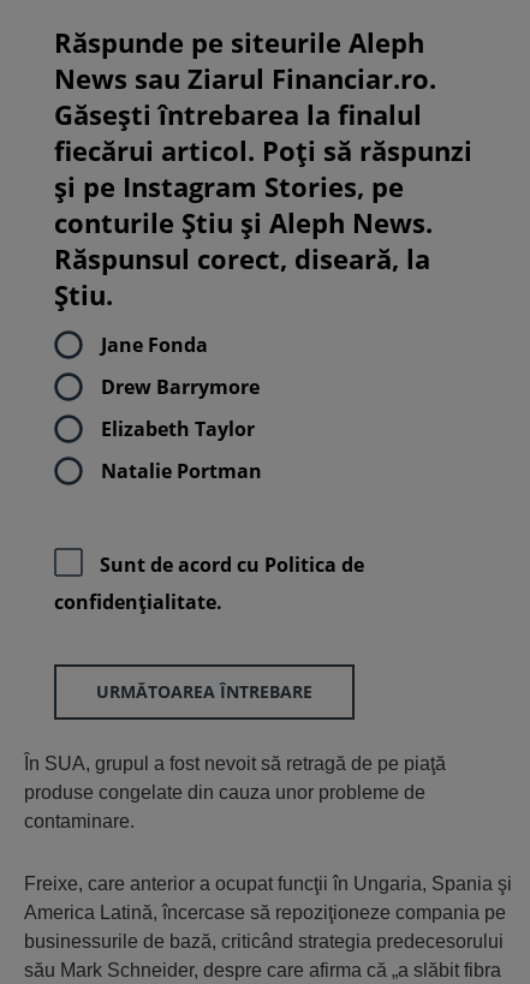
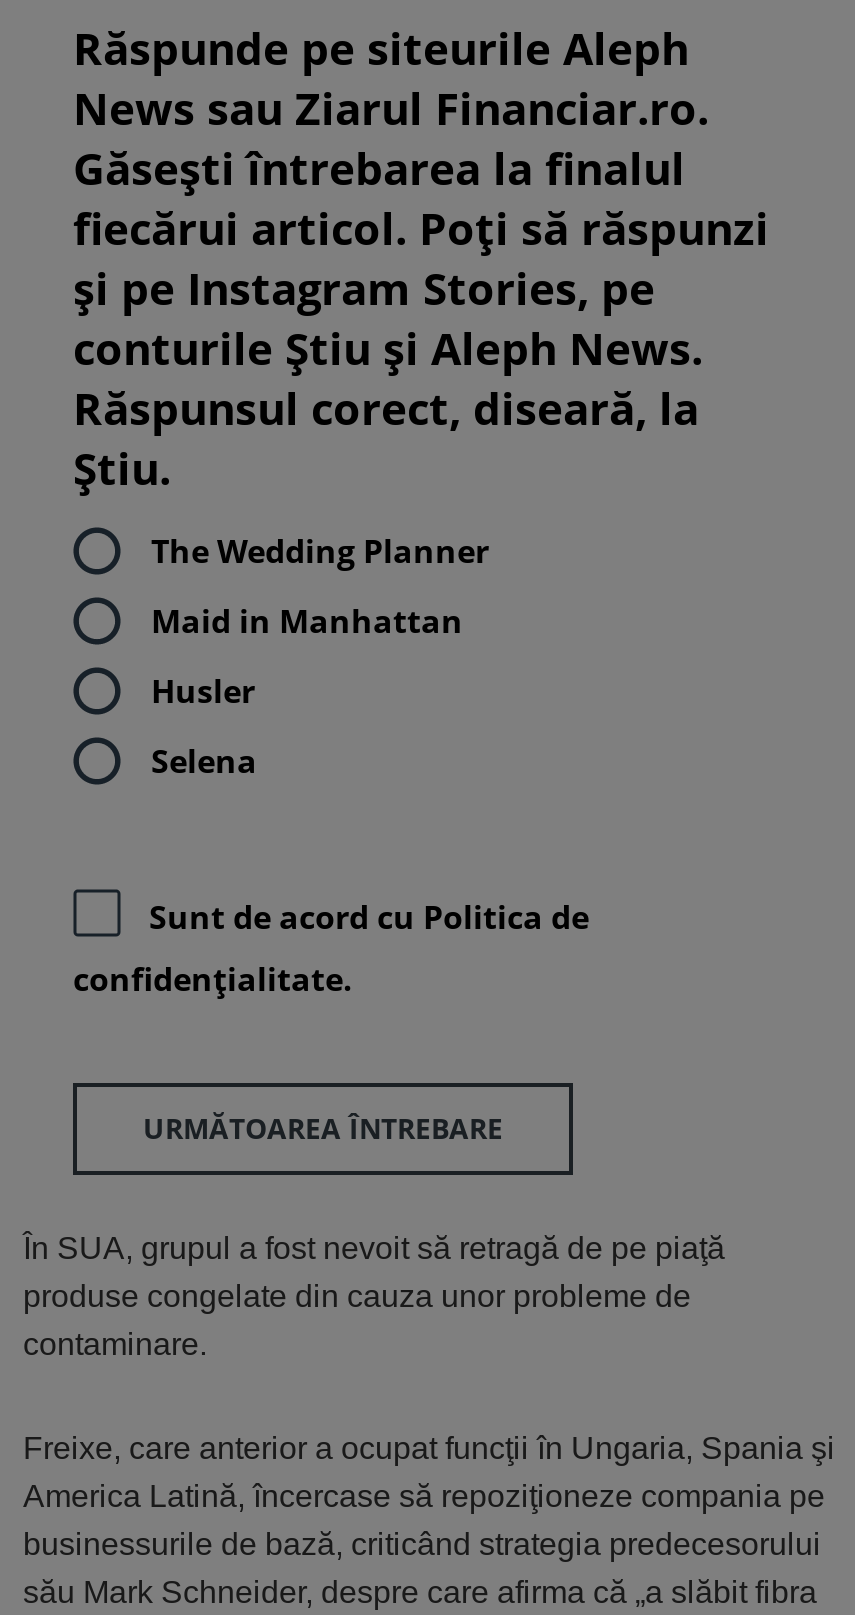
[101,332,208,358] Jane Fonda -> [151,529,489,573] The Wedding Planner
[101,374,260,400] Drew Barrymore -> [151,599,463,643] Maid in Manhattan
[101,416,255,442] Elizabeth Taylor -> [151,669,255,713] Husler
[101,458,262,484] Natalie Portman -> [151,739,257,783] Selena

